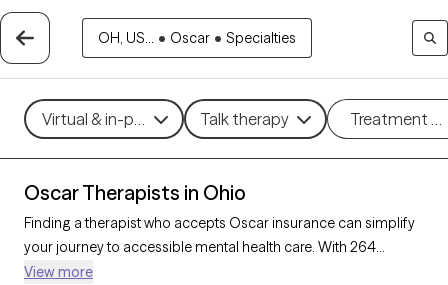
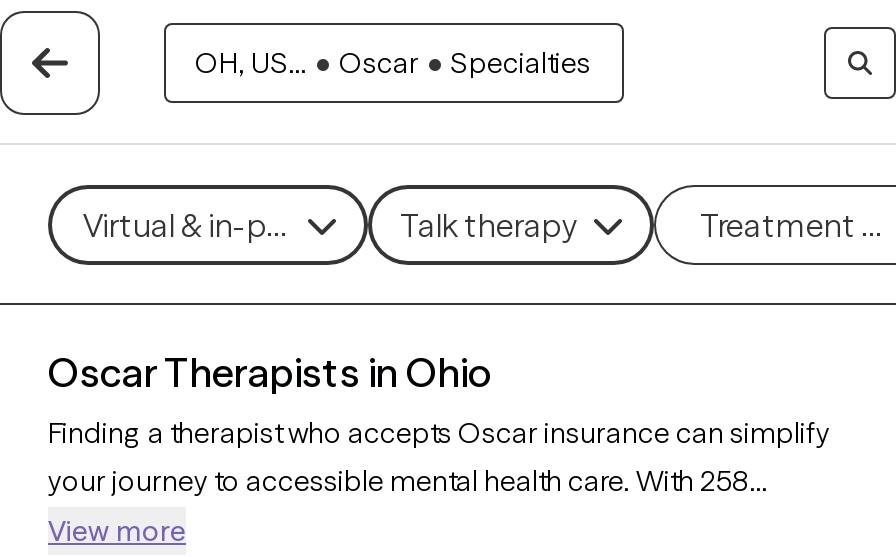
[24,238,376,256] your journey to accessible mental health care. With 264 -> [48,463,750,499] your journey to accessible mental health care. With 258

